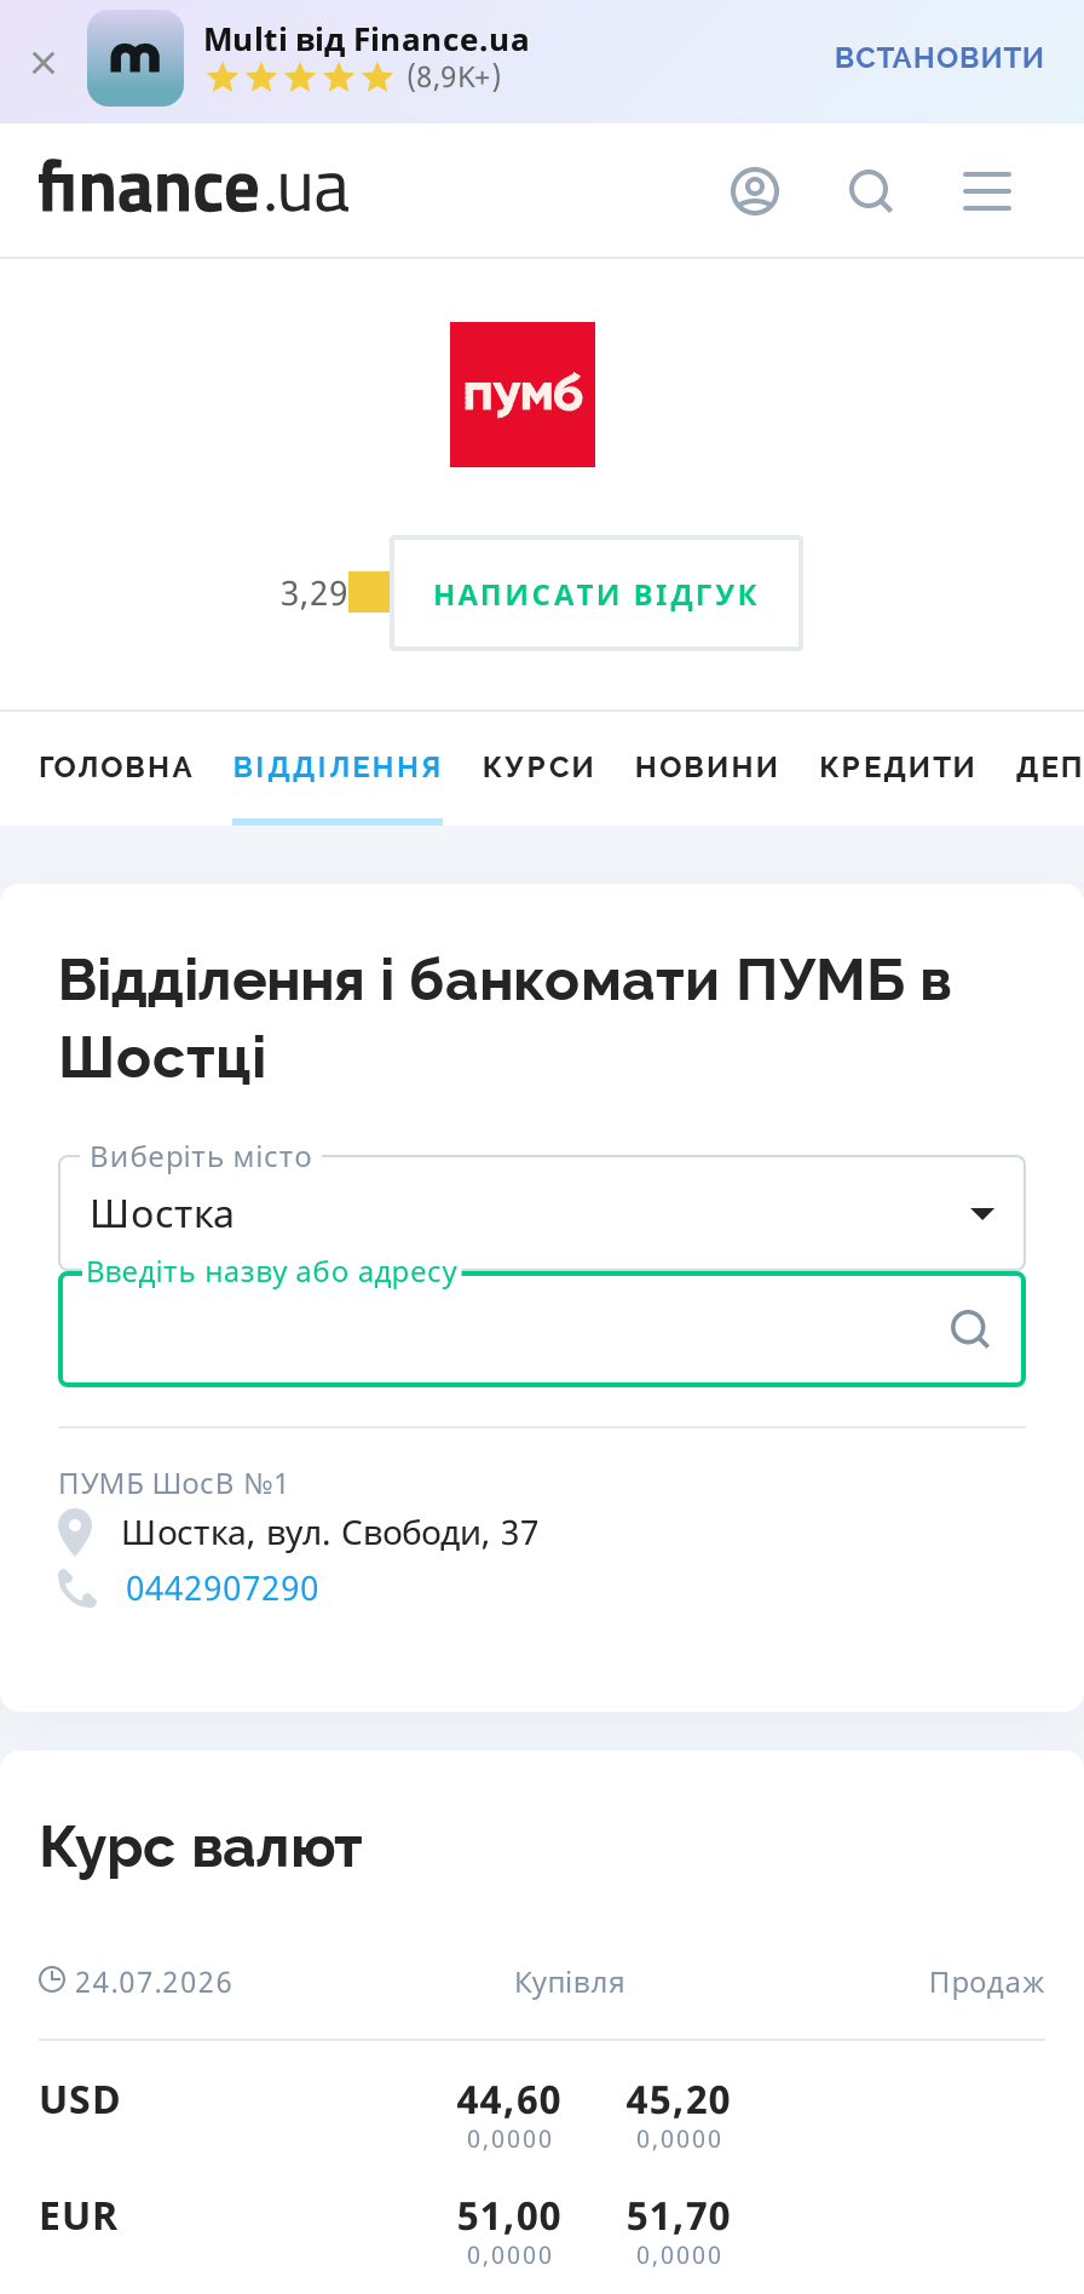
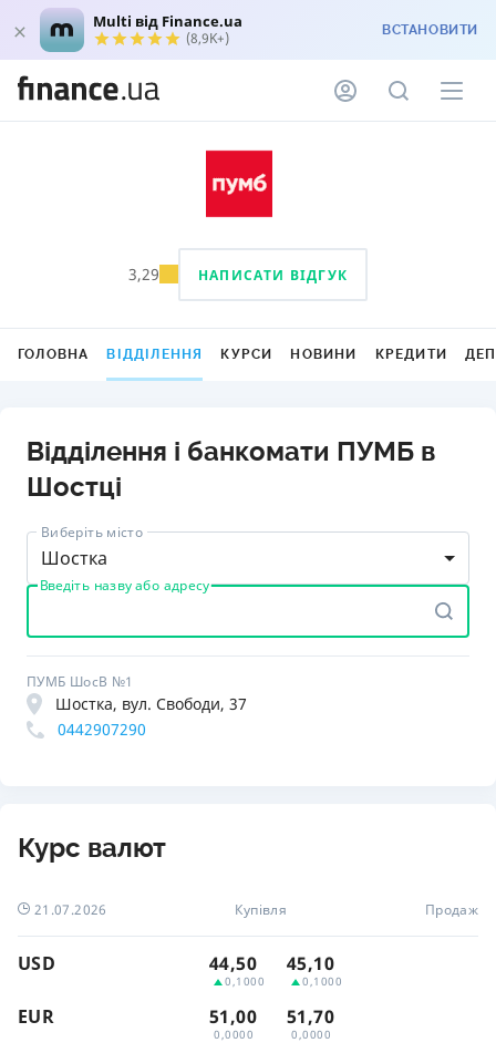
[75,1961,234,2002] 24.07.2026 -> [34,900,107,919] 21.07.2026
[457,2072,562,2126] 44,60 -> [209,951,257,975] 44,50
[627,2072,732,2126] 45,20 -> [287,951,335,975] 45,10
[467,2121,554,2155] 0,0000 -> [225,973,265,989] 0,1000
[636,2121,723,2155] 0,0000 -> [302,973,342,989] 0,1000

